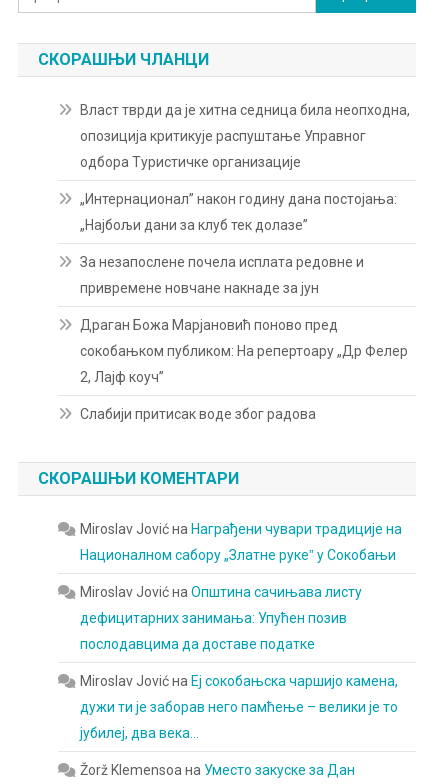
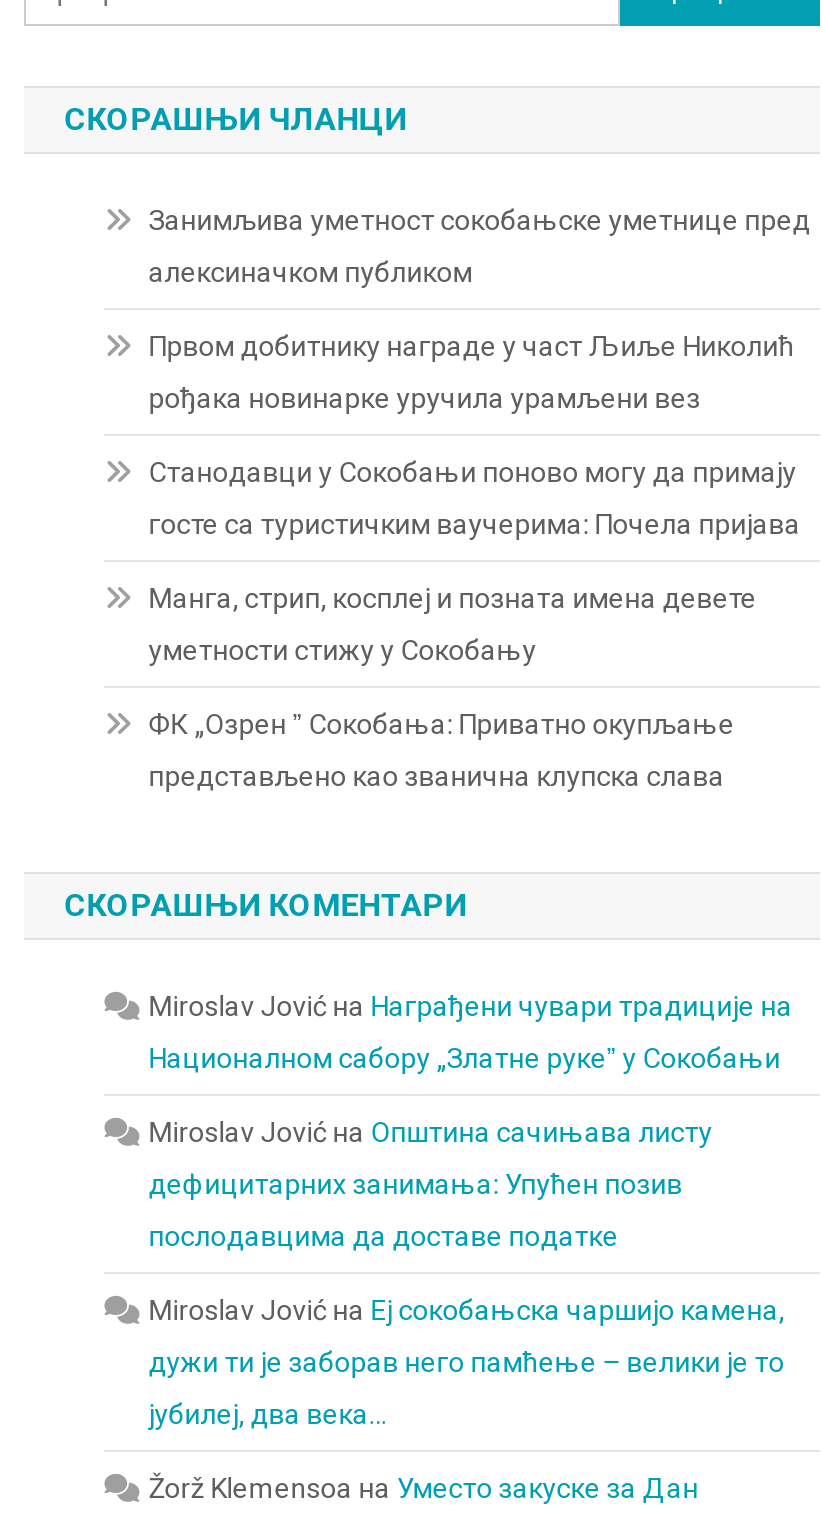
[80,102,410,422] Власт тврди да је хитна седница била неопходна, | опозиција критикује распуштање Управног | одбора Туристичке организације | „Интернационал” након годину дана постојања: | „Најбољи дани за клуб тек долазе” | За незапослене почела исплата редовне и | привремене новчане накнаде за јун | Драган Божа Марјановић поново пред | сокобањком публиком: На репертоару „Др Фелер | 2, Лајф коуч” | Слабији притисак воде због радова -> [149,203,811,791] Занимљива уметност сокобањске уметнице пред | алексиначком публиком | Првом добитнику награде у част Љиље Николић | рођака новинарке уручила урамљени вез | Станодавци у Сокобањи поново могу да примају | госте са туристичким ваучерима: Почела пријава | Манга, стрип, косплеј и позната имена девете | уметности стижу у Сокобању | ФК „Озрен ˮ Сокобања: Приватно окупљање | представљено као званична клупска слава

